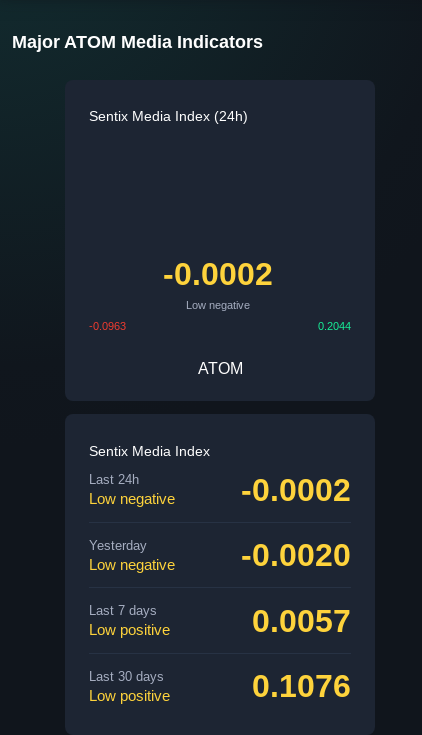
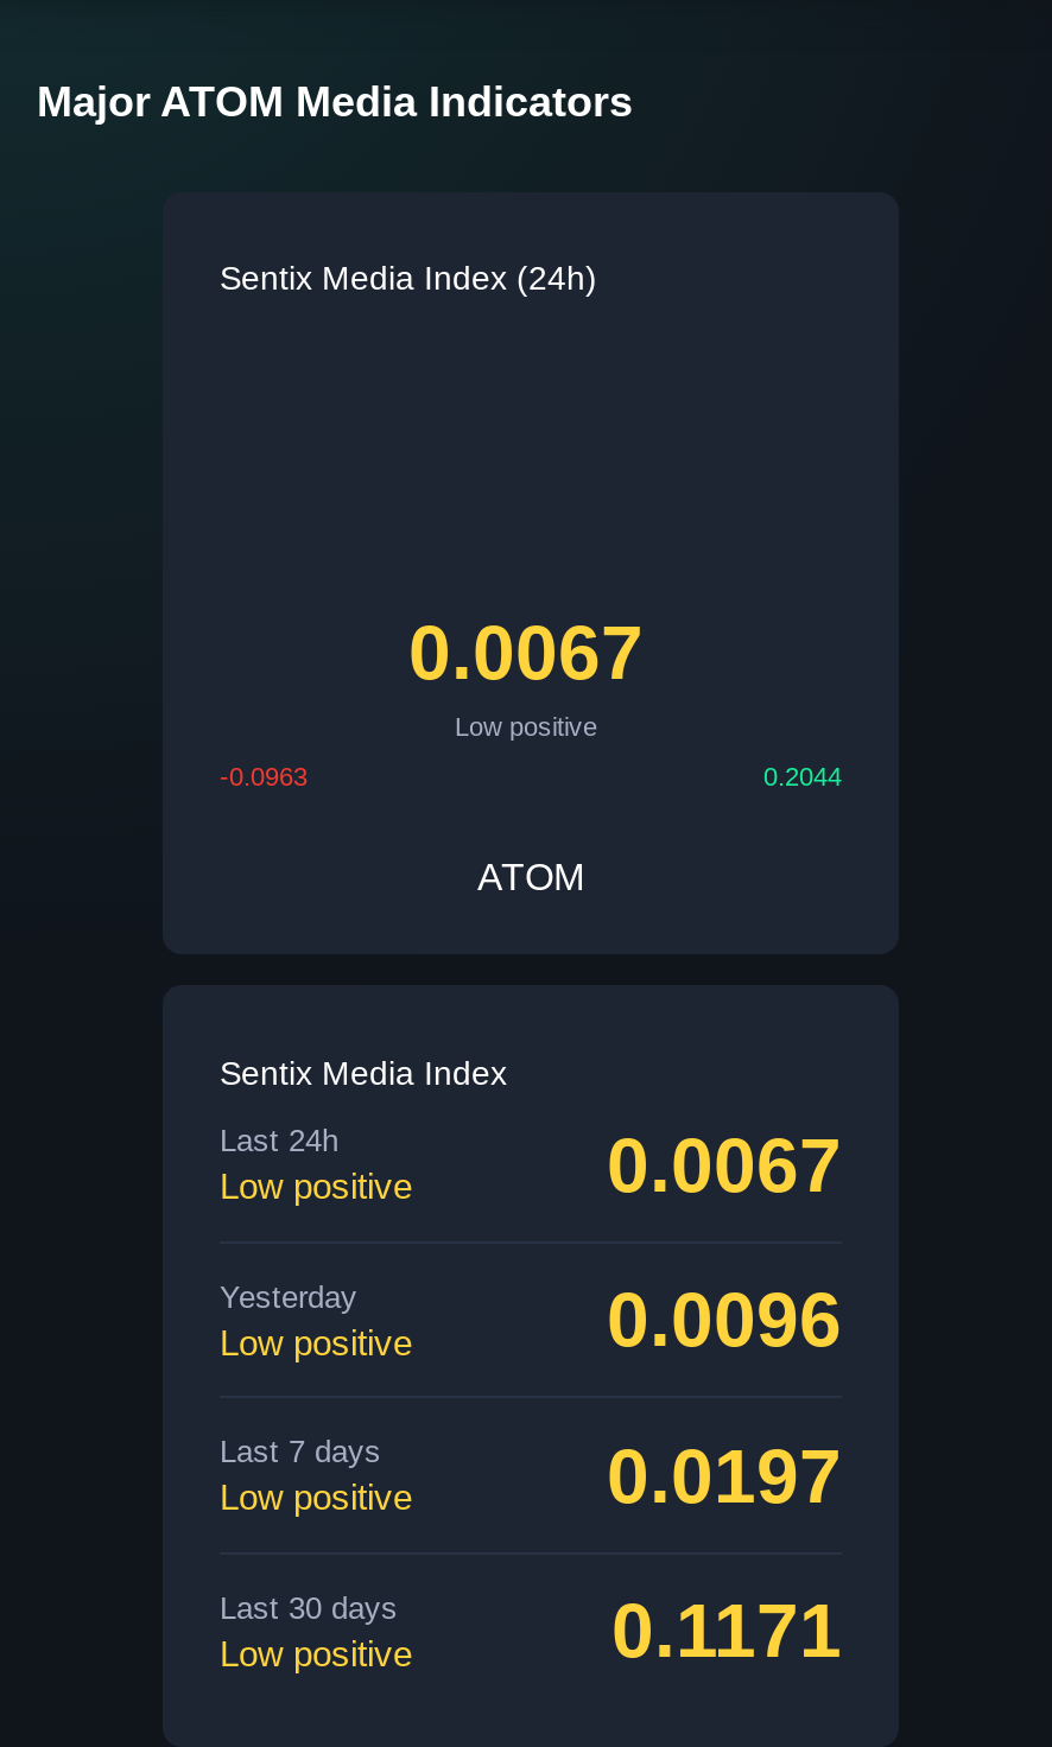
[163,256,273,292] -0.0002 -> [408,610,644,695] 0.0067
[186,299,250,311] Low negative -> [455,712,597,741] Low positive
[241,472,351,508] -0.0002 -> [607,1122,842,1208] 0.0067
[89,490,175,507] Low negative -> [220,1166,412,1207] Low positive
[241,537,351,573] -0.0020 -> [607,1278,842,1363] 0.0096
[89,556,175,573] Low negative -> [220,1322,412,1362] Low positive
[252,603,351,639] 0.0057 -> [607,1433,842,1519] 0.0197
[252,668,351,704] 0.1076 -> [611,1589,842,1674] 0.1171

